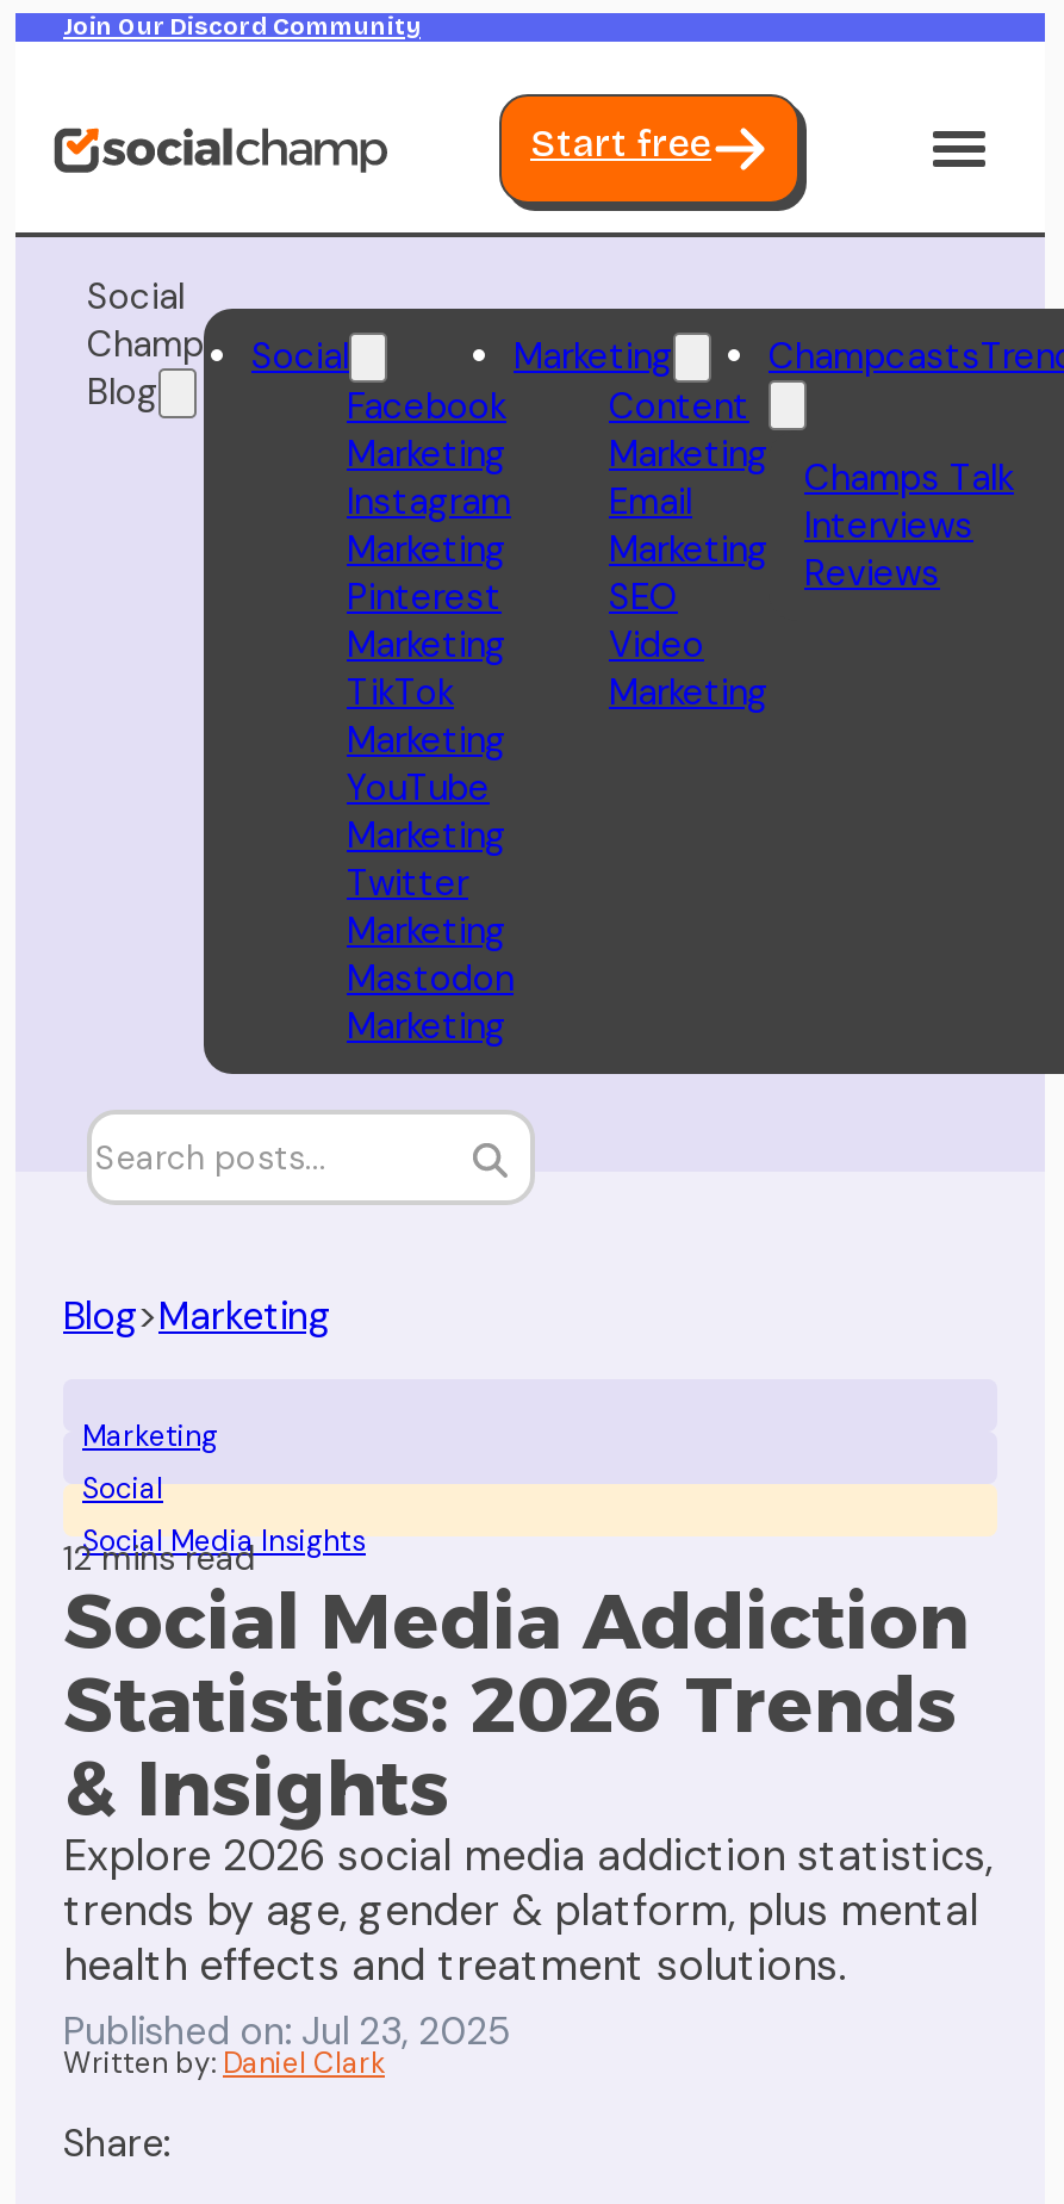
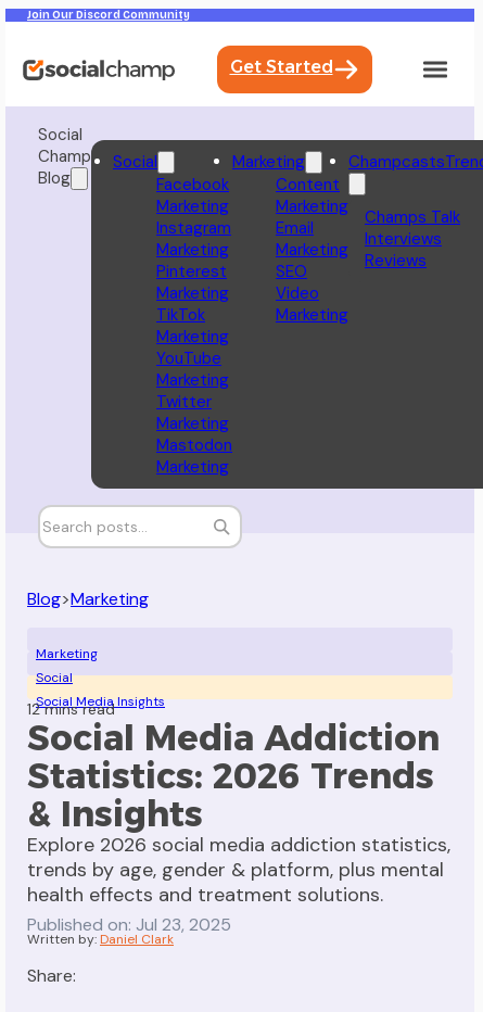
[530,120,711,166] Start free -> [230,56,333,77] Get Started

